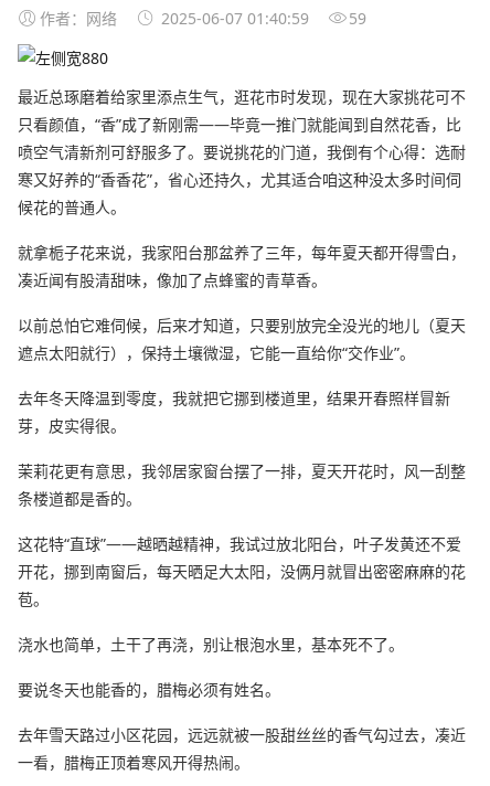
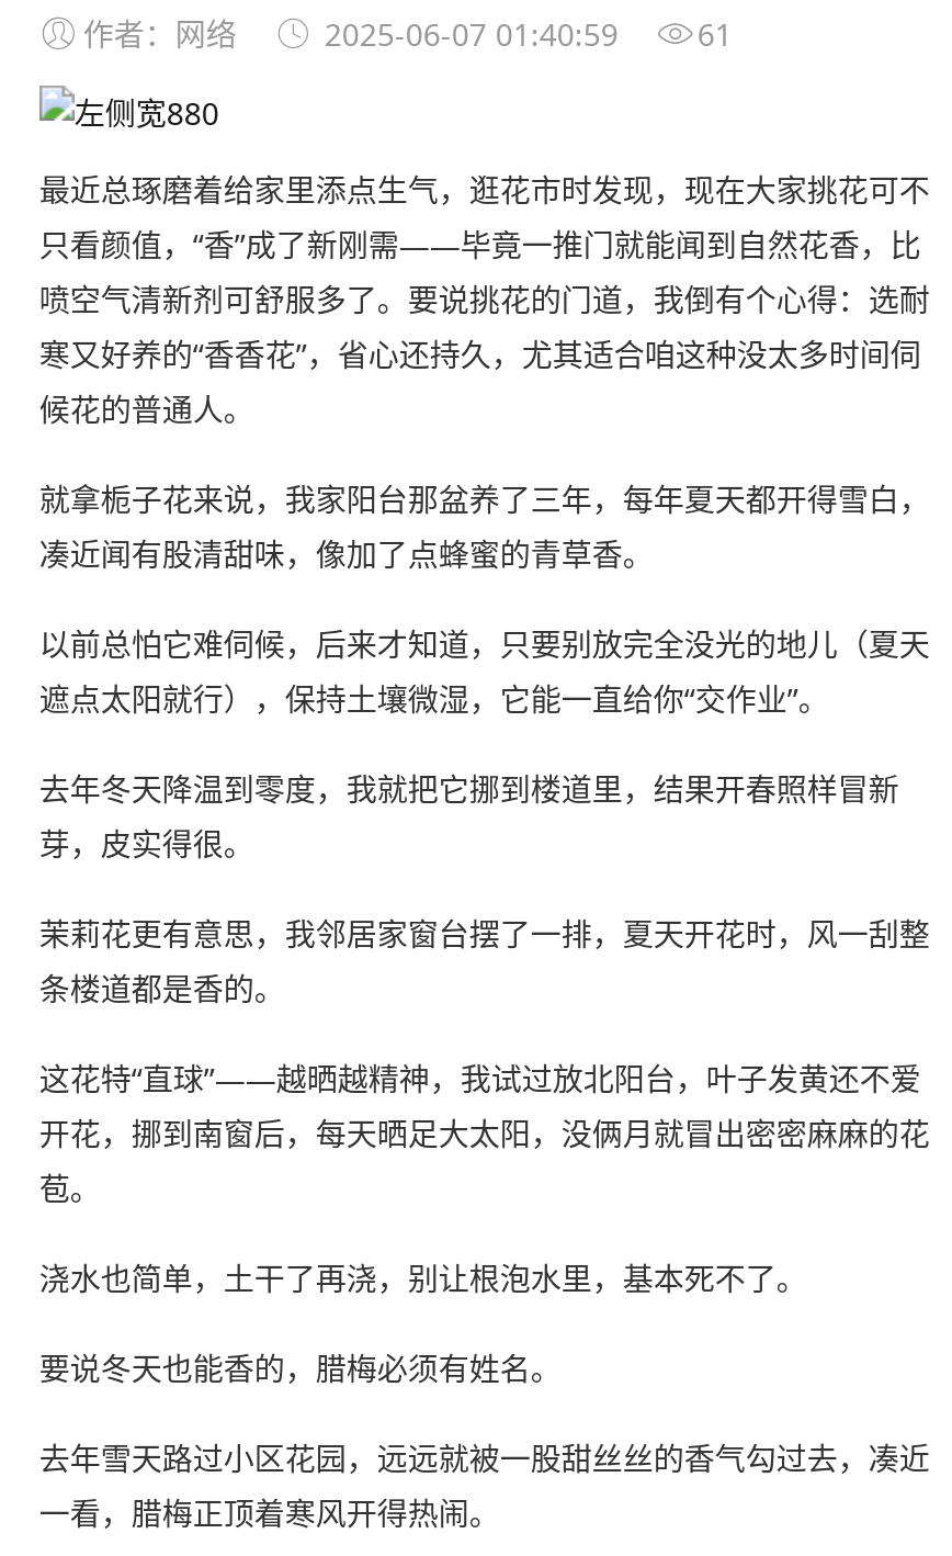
[40,8,366,29] 作者：网络 2025-06-07 01:40:59 59 -> [83,13,732,55] 作者：网络 2025-06-07 01:40:59 61

